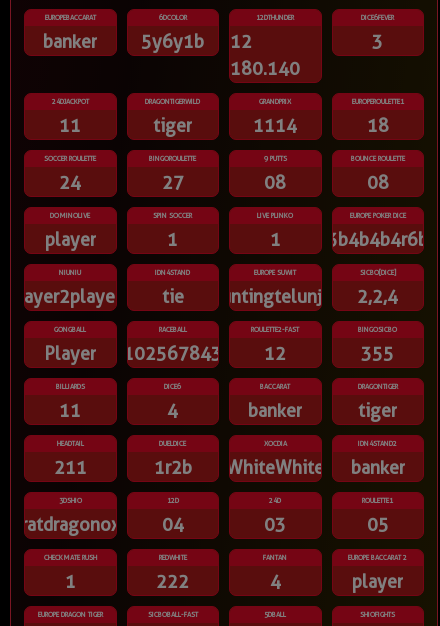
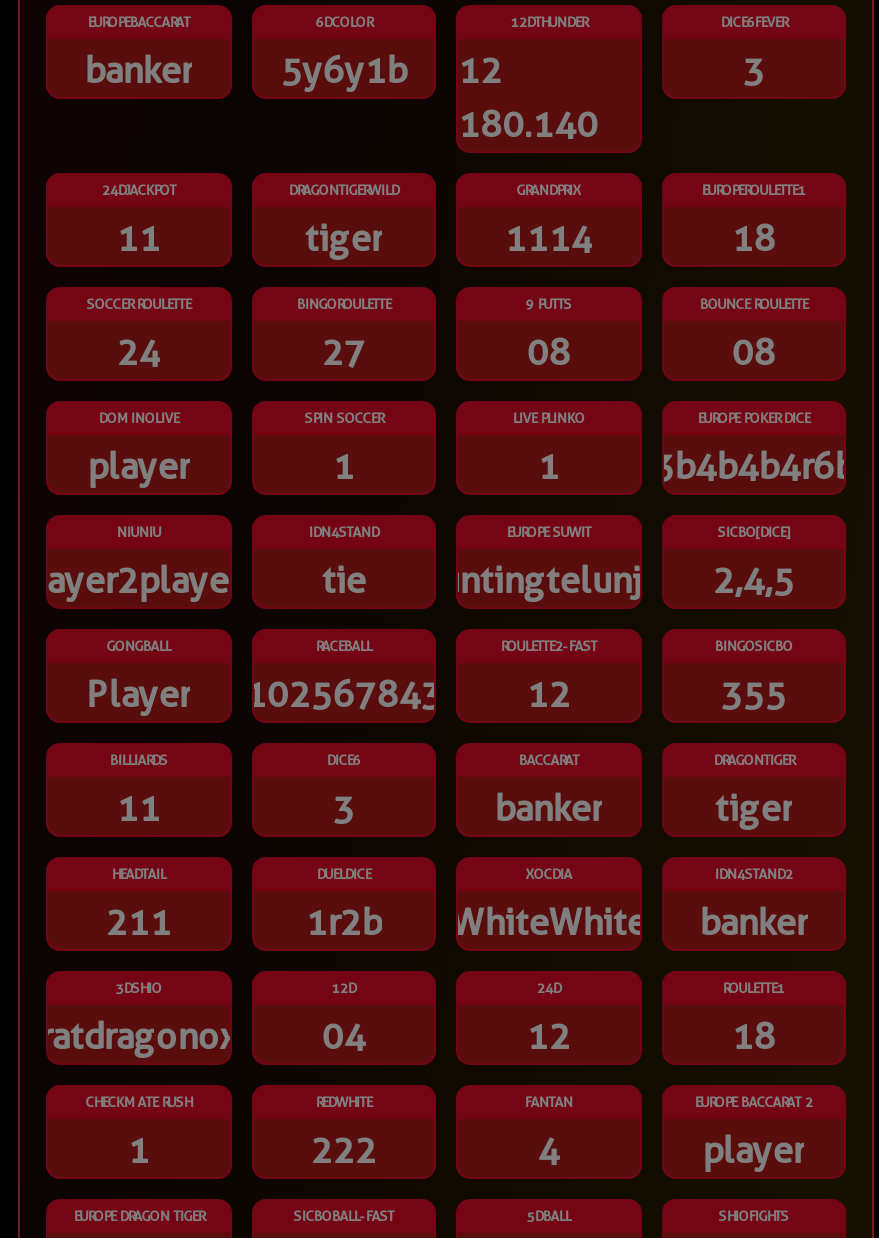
[357,286,398,307] 2,2,4 -> [712,559,794,601] 2,4,5
[167,400,178,421] 4 -> [332,787,354,829] 3
[264,514,286,535] 03 -> [526,1015,570,1057] 12
[367,514,389,535] 05 -> [732,1015,776,1057] 18

